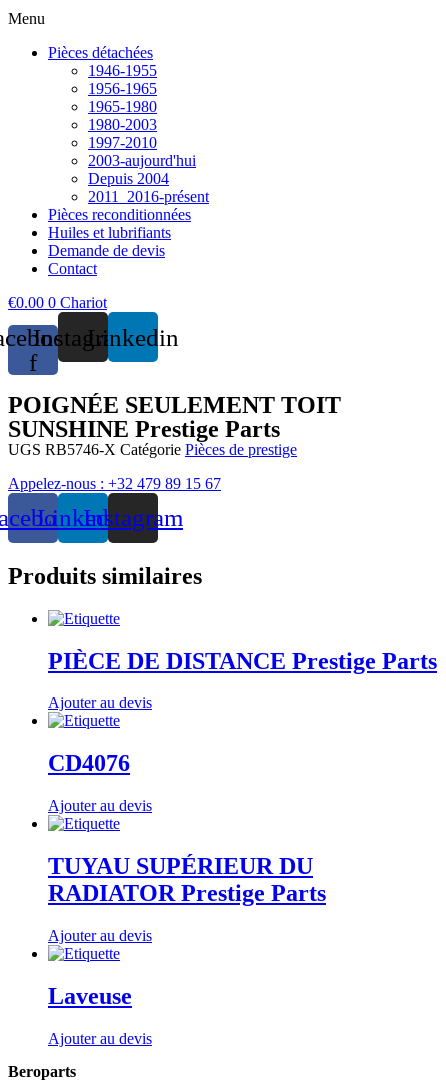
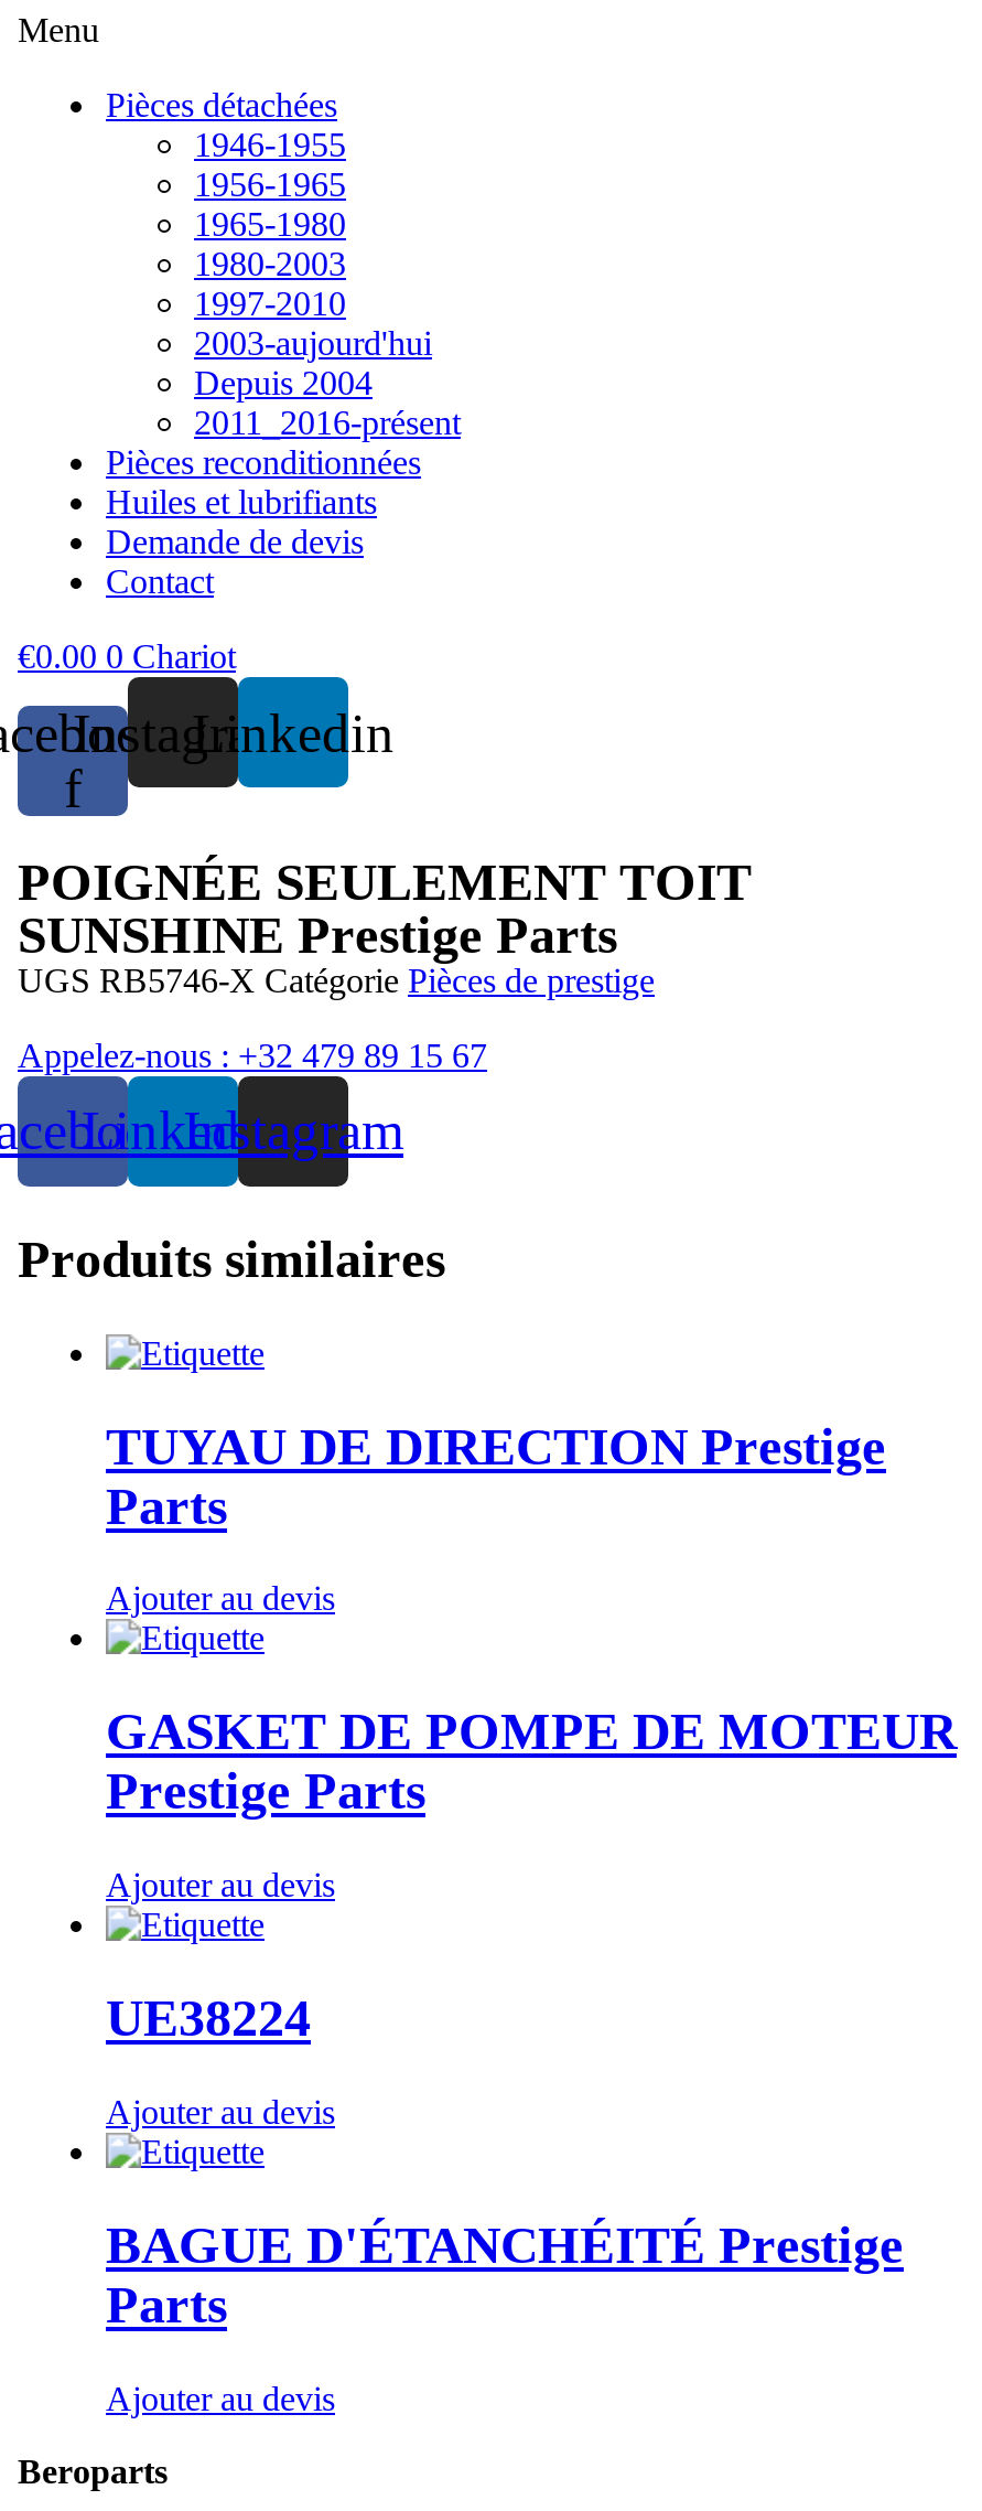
[48,647,437,673] PIÈCE DE DISTANCE Prestige Parts -> [106,1417,886,1534] TUYAU DE DIRECTION Prestige | Parts
[48,750,130,776] CD4076 -> [106,1704,957,1820] GASKET DE POMPE DE MOTEUR | Prestige Parts
[48,853,326,906] TUYAU SUPÉRIEUR DU | RADIATOR Prestige Parts -> [106,1990,311,2047] UE38224
[48,983,132,1009] Laveuse -> [106,2217,904,2333] BAGUE D'ÉTANCHÉITÉ Prestige | Parts

